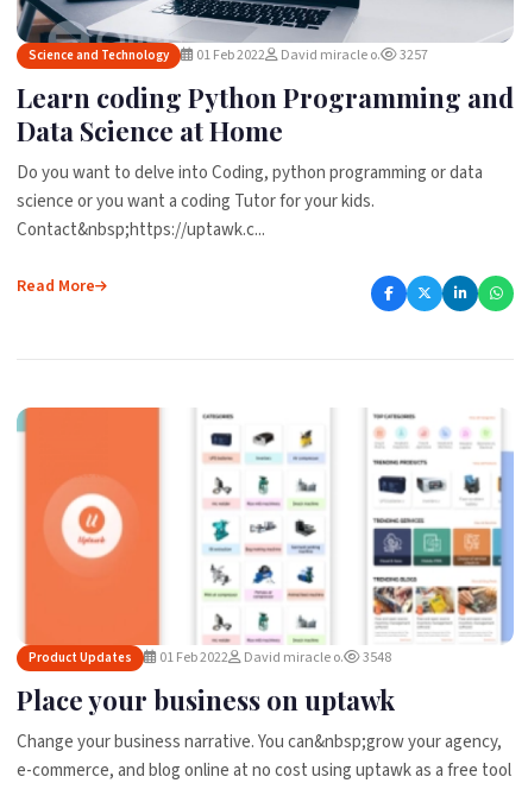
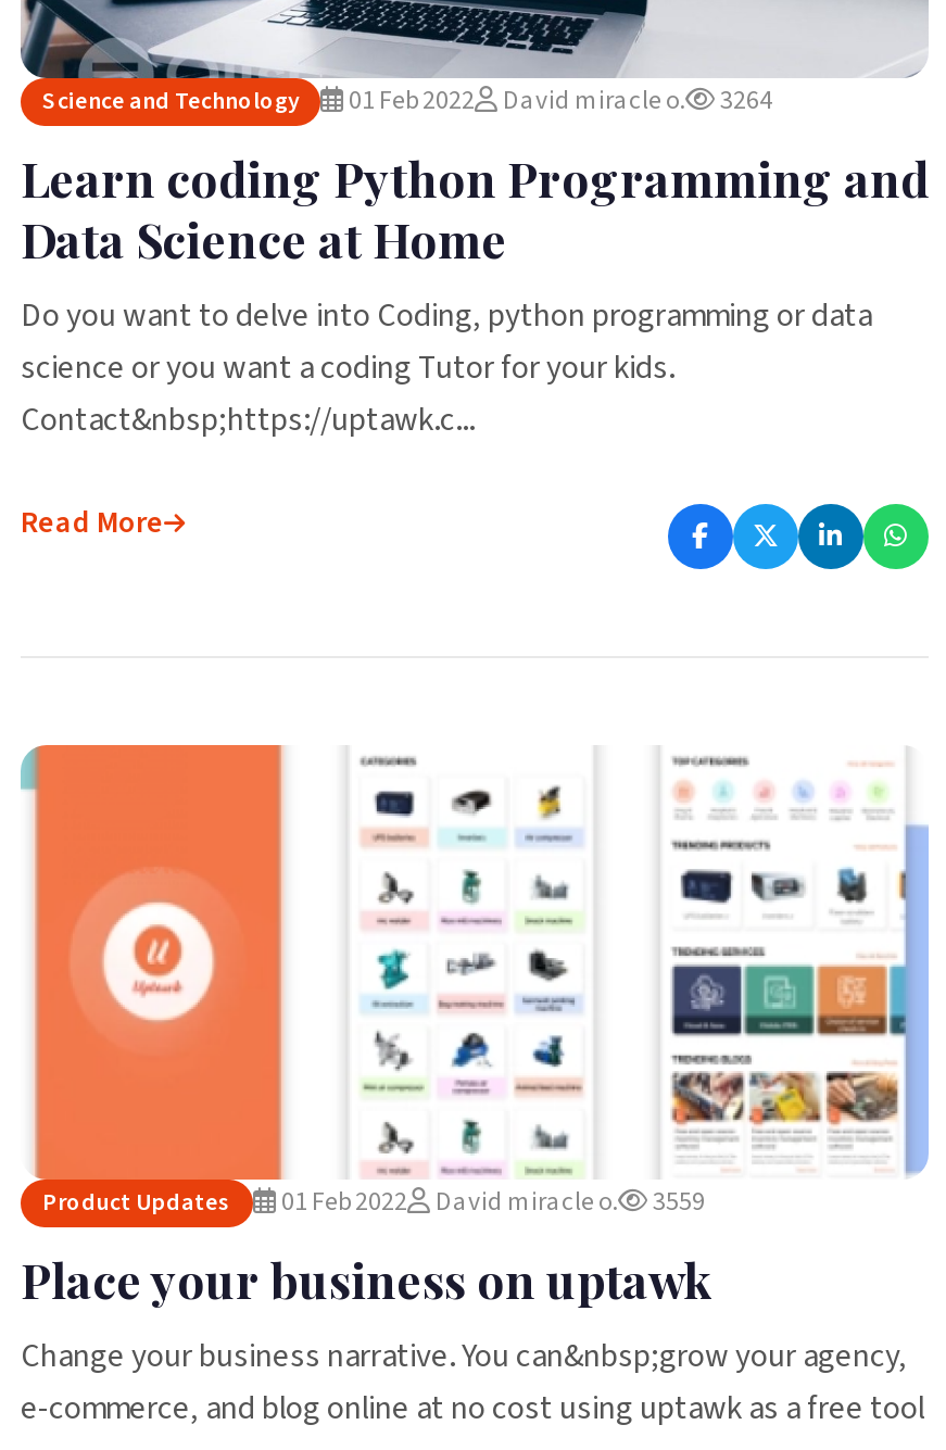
[29,45,428,65] Science and Technology 01 Feb 2022 David miracle o. 3257 -> [42,83,772,119] Science and Technology 01 Feb 2022 David miracle o. 3264
[29,648,391,668] Product Updates 01 Feb 2022 David miracle o. 3548 -> [42,1184,705,1221] Product Updates 01 Feb 2022 David miracle o. 3559

